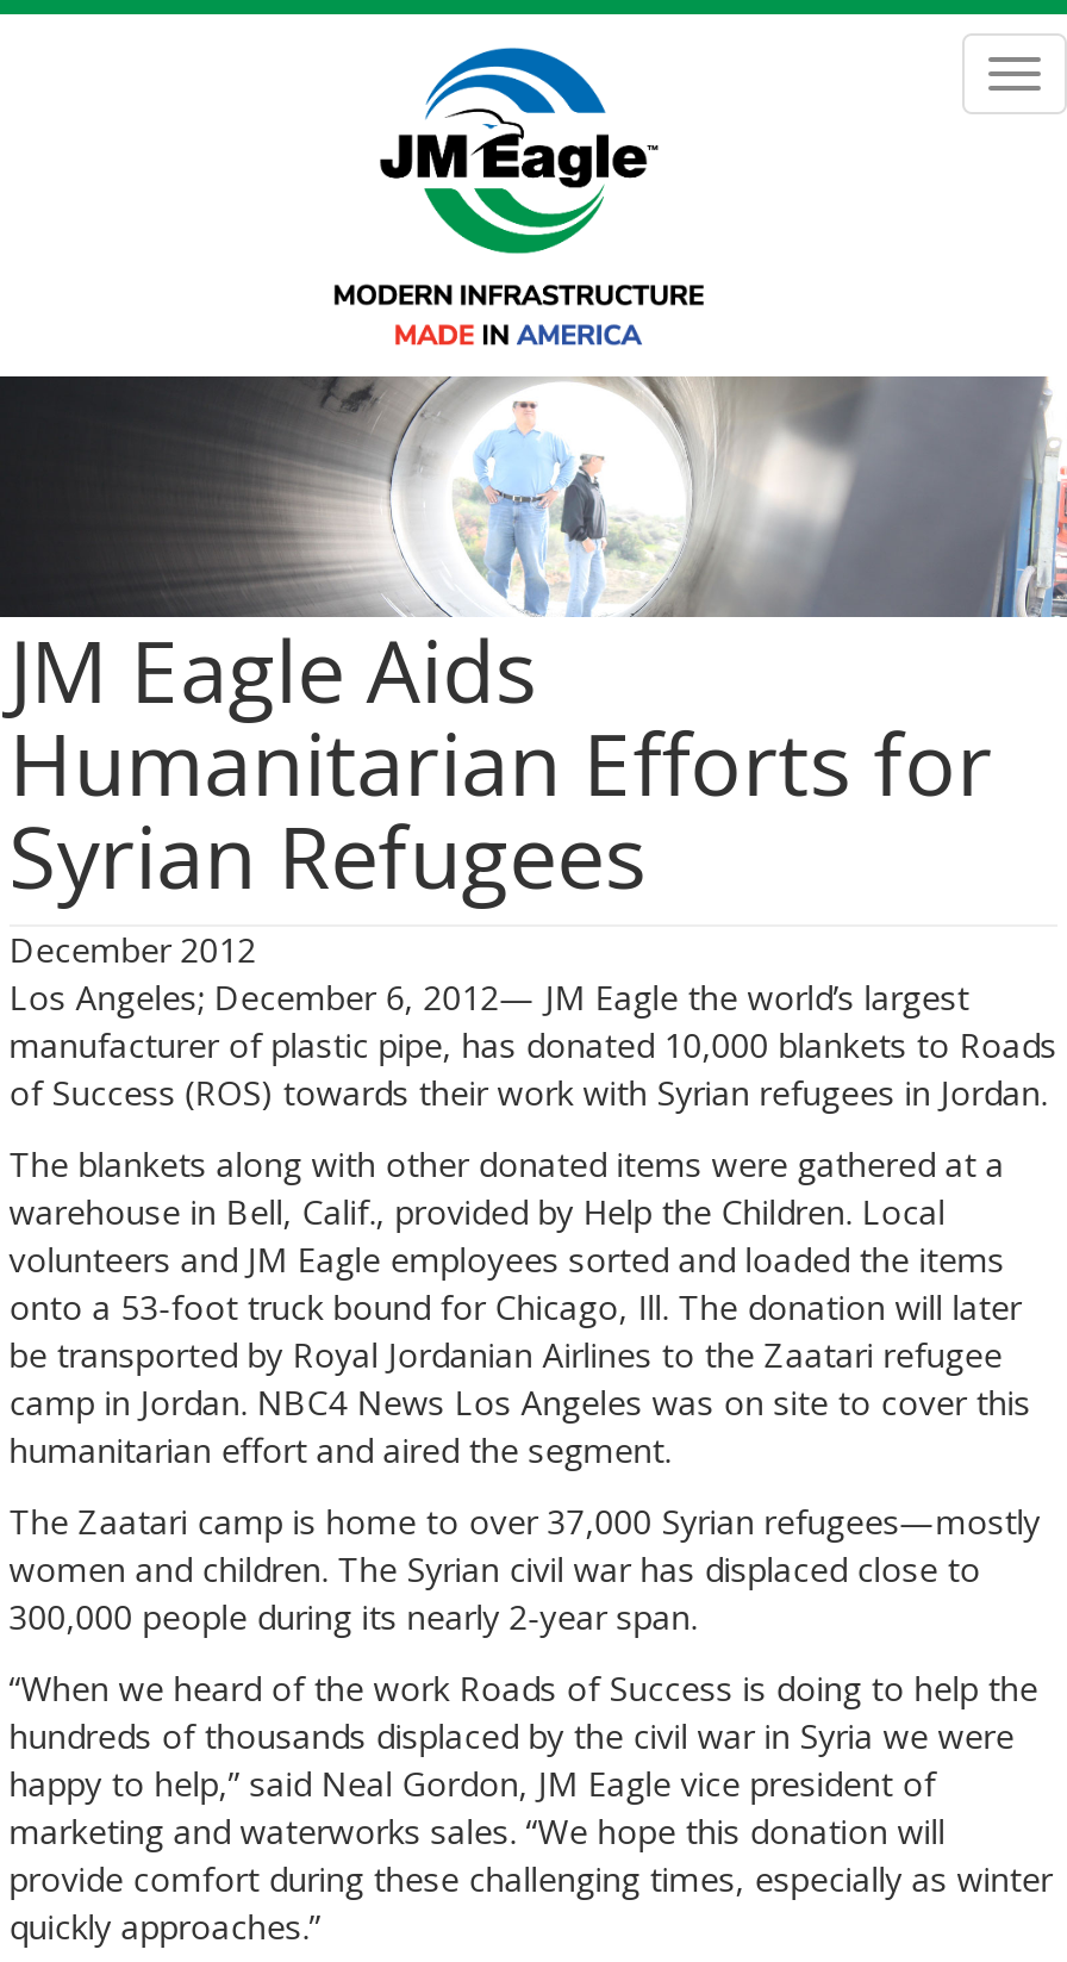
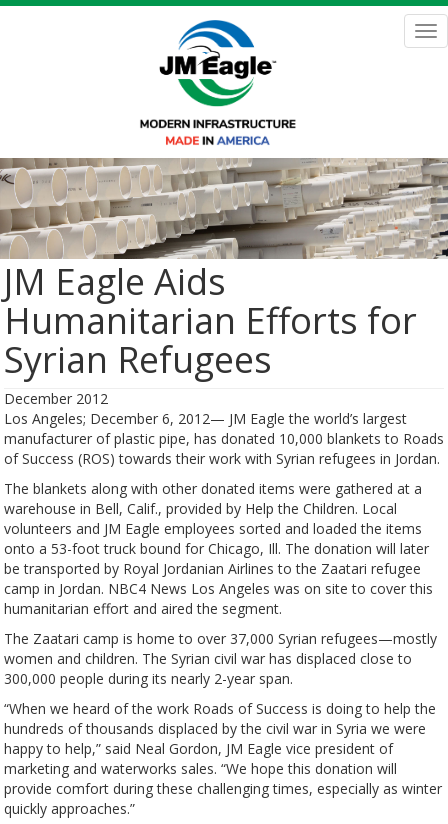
[7,374,1060,617] [image] -> [3,157,445,260] [image]

